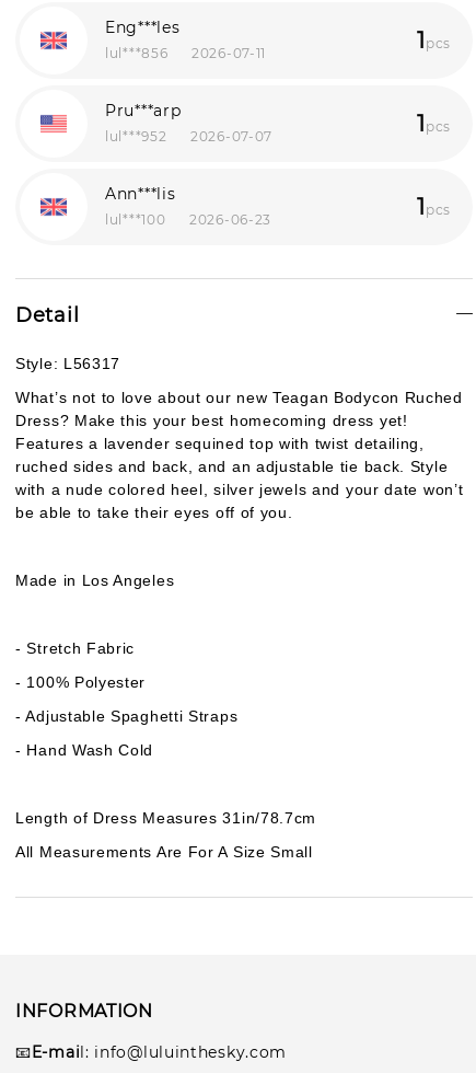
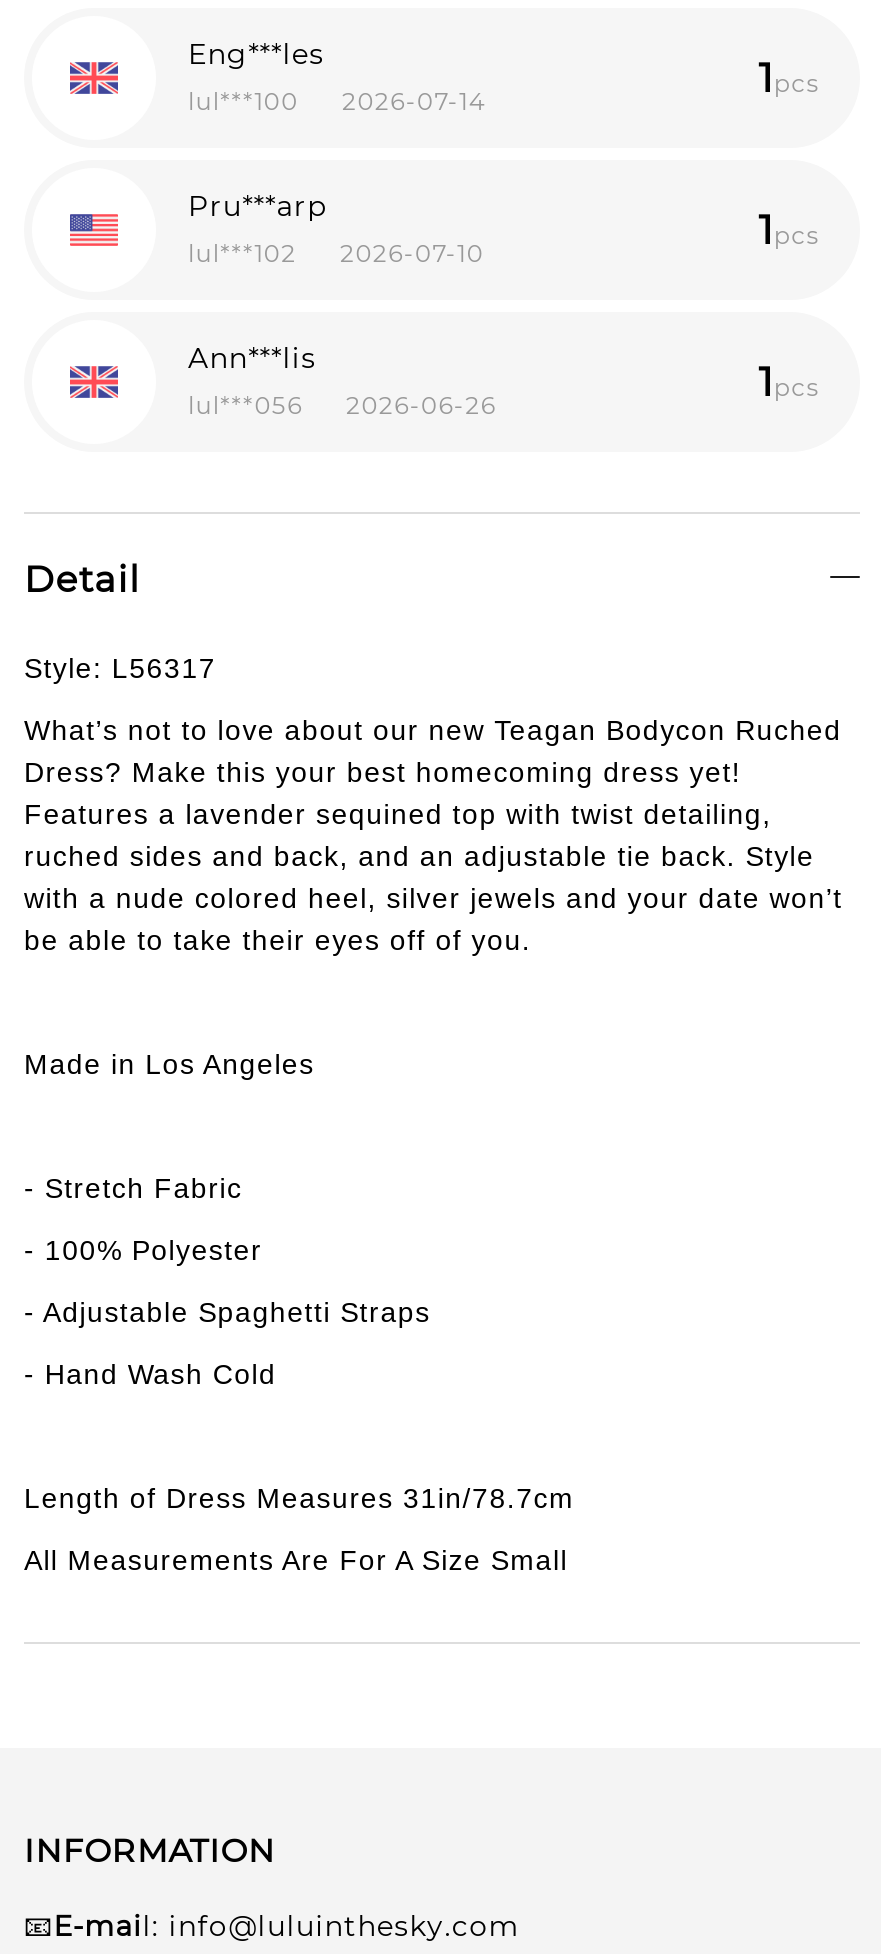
[105,45,266,61] lul***856 | 2026-07-11 -> [188,86,486,116] lul***100 | 2026-07-14
[105,128,272,145] lul***952 | 2026-07-07 -> [188,238,484,268] lul***102 | 2026-07-10
[105,211,271,228] lul***100 | 2026-06-23 -> [188,390,496,420] lul***056 | 2026-06-26

